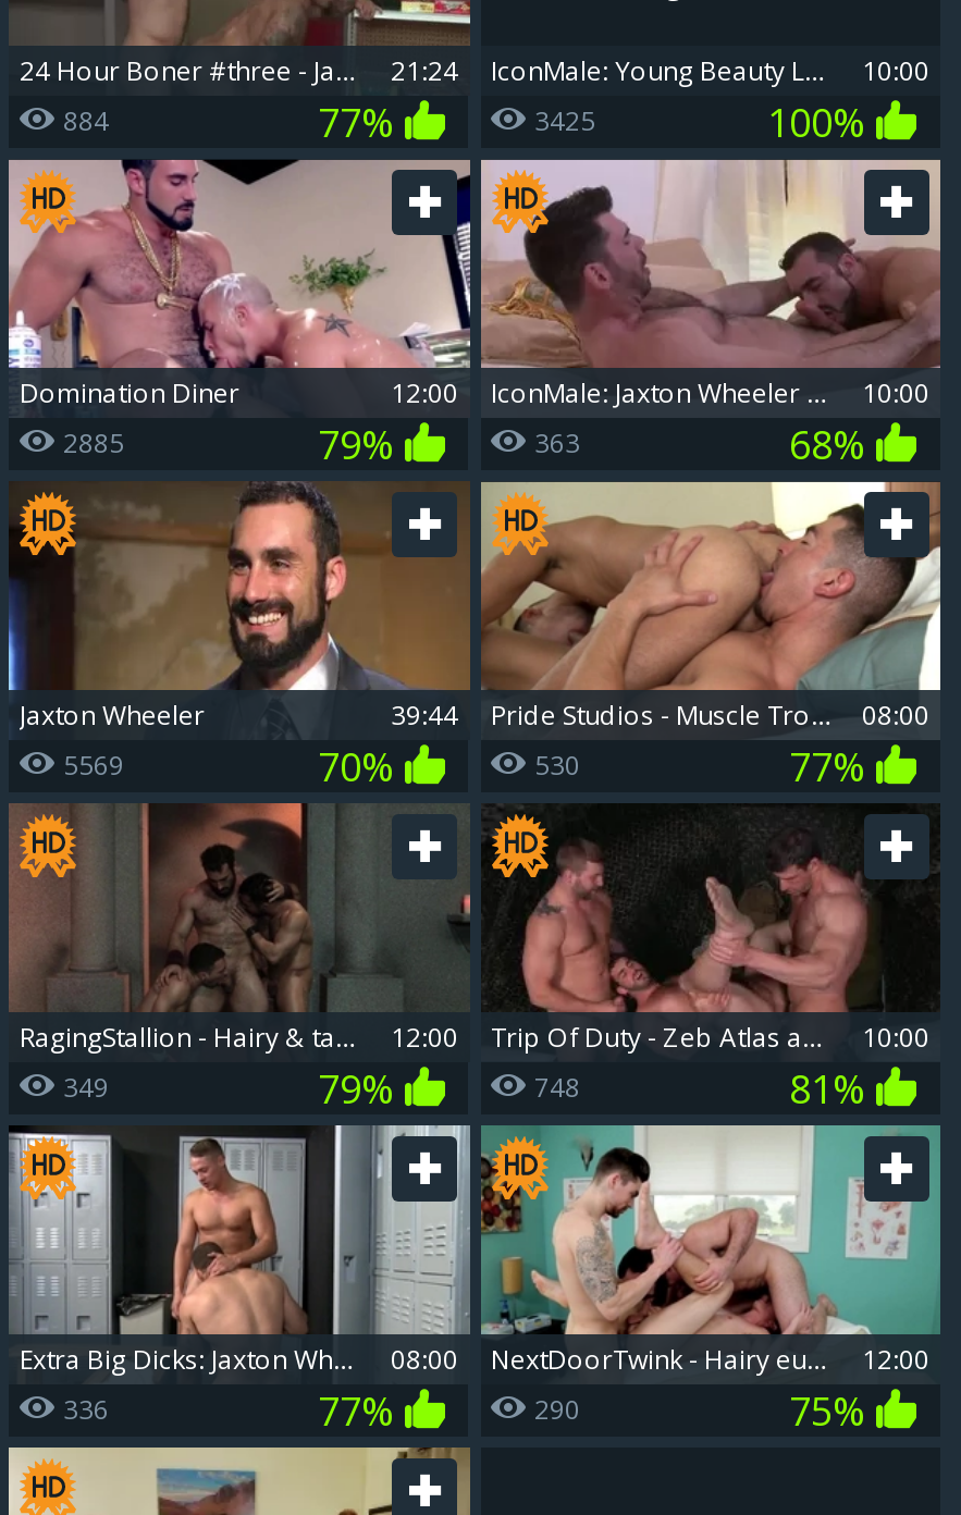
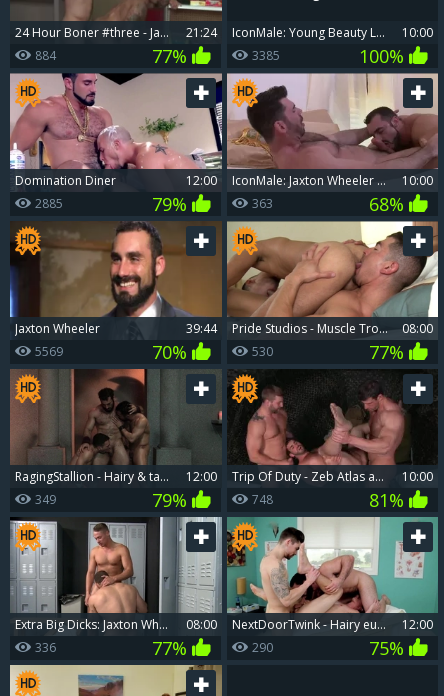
[534,103,595,140] 3425 -> [251,47,279,64] 3385

